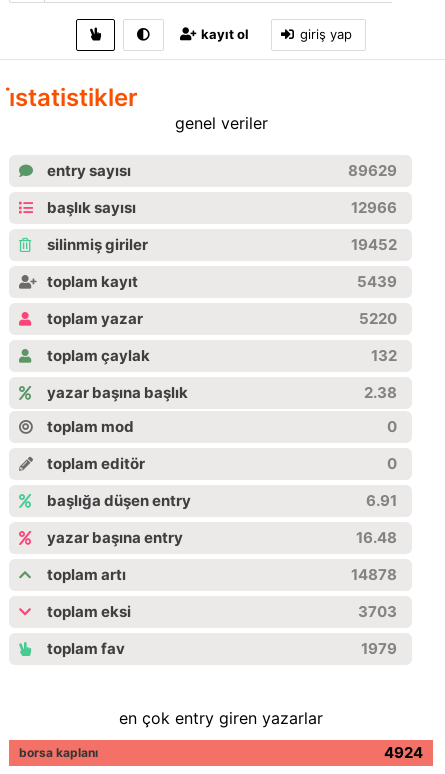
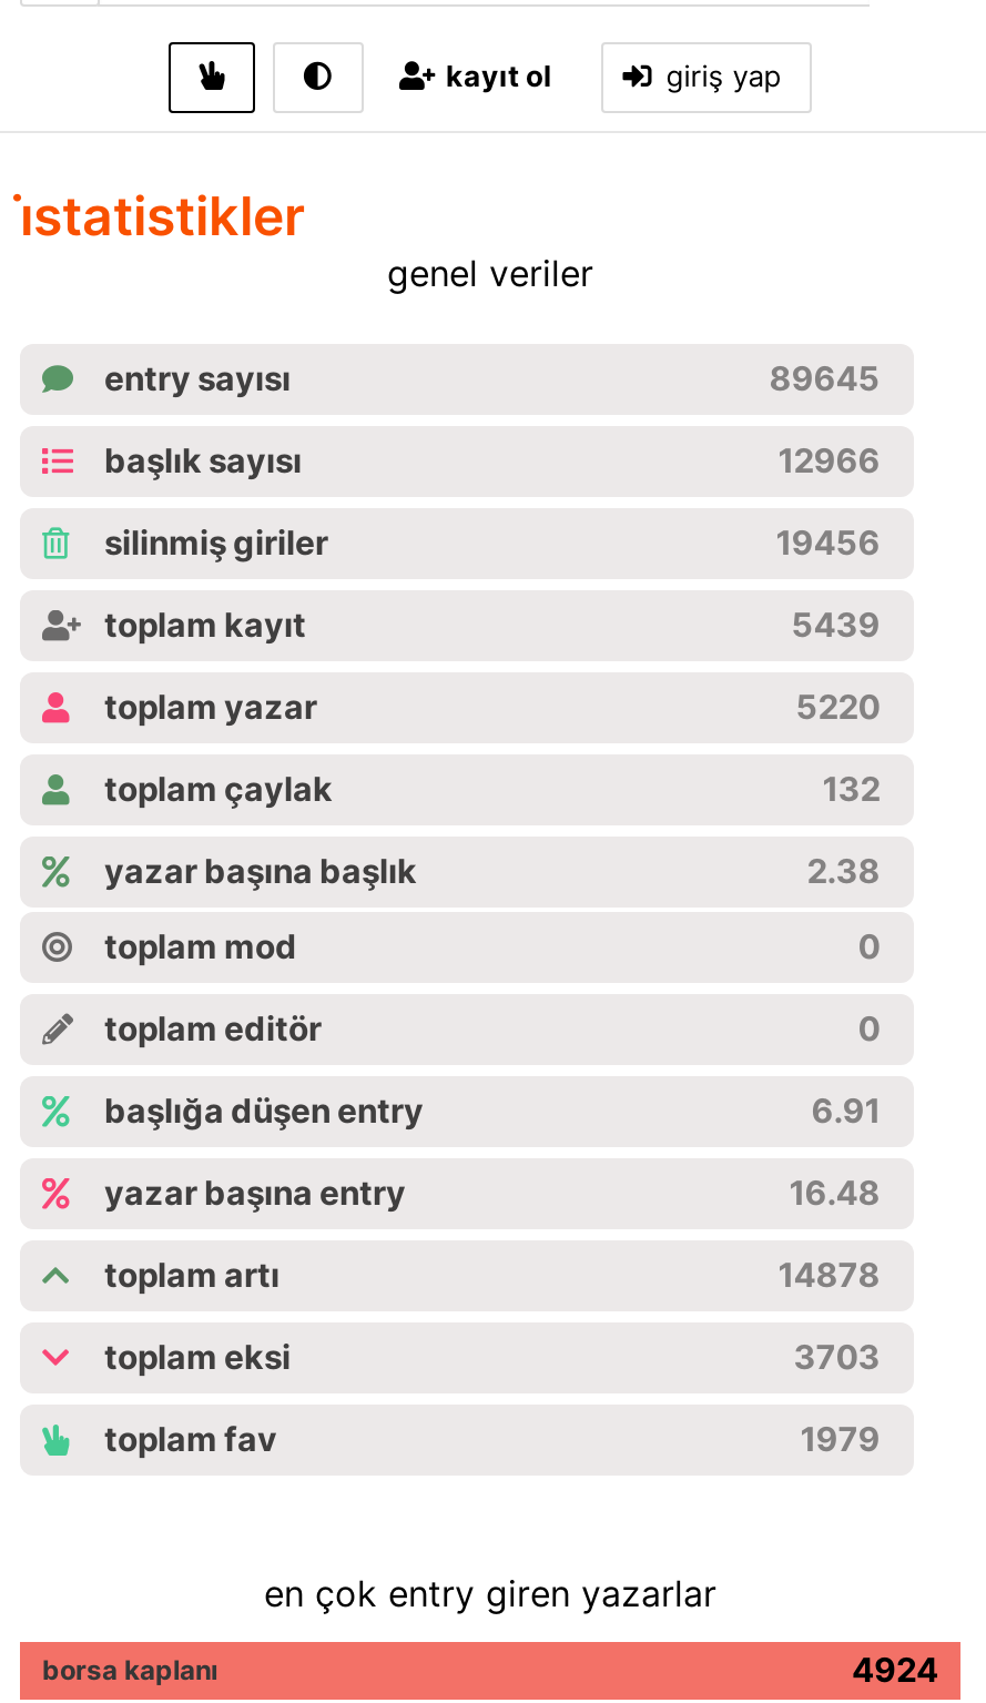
[348,161,397,180] 89629 -> [769,357,880,399] 89645
[351,235,397,254] 19452 -> [776,521,880,564] 19456

